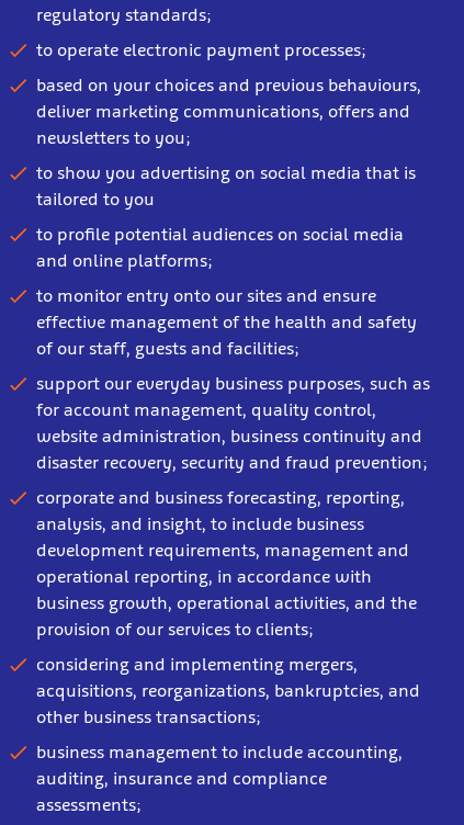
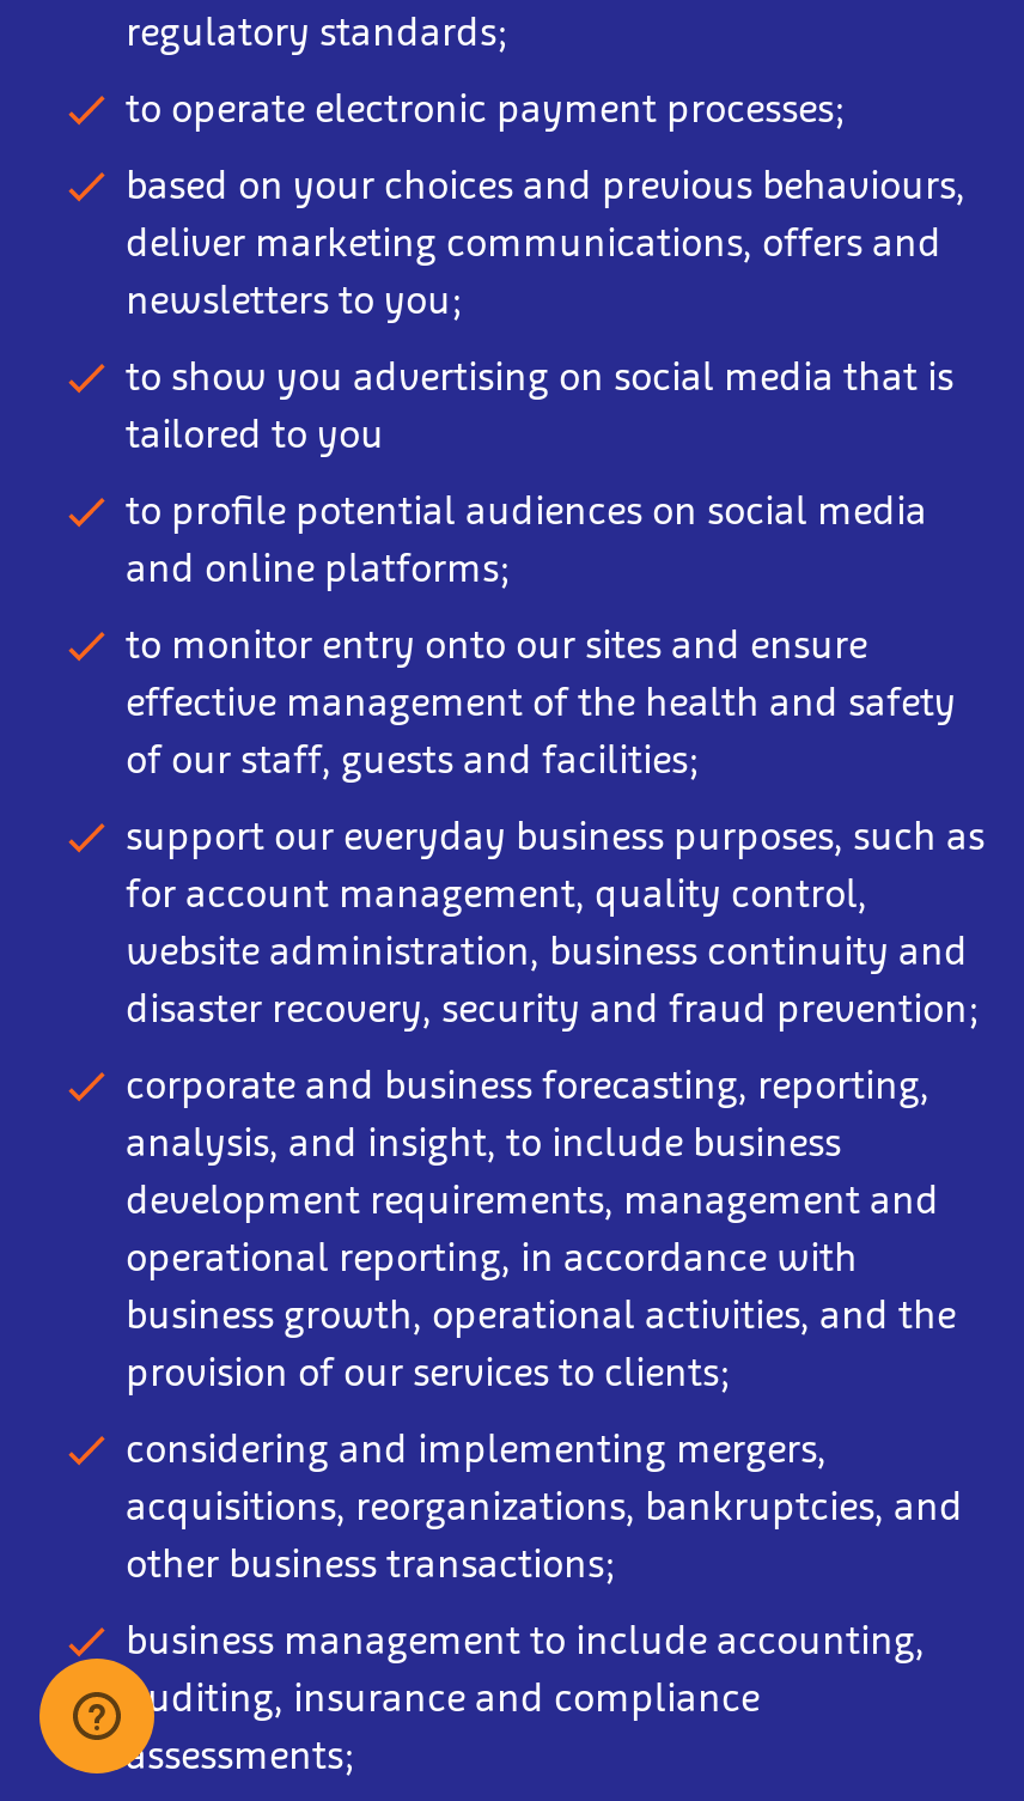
none -> [37,1656,118,1776] [image]

